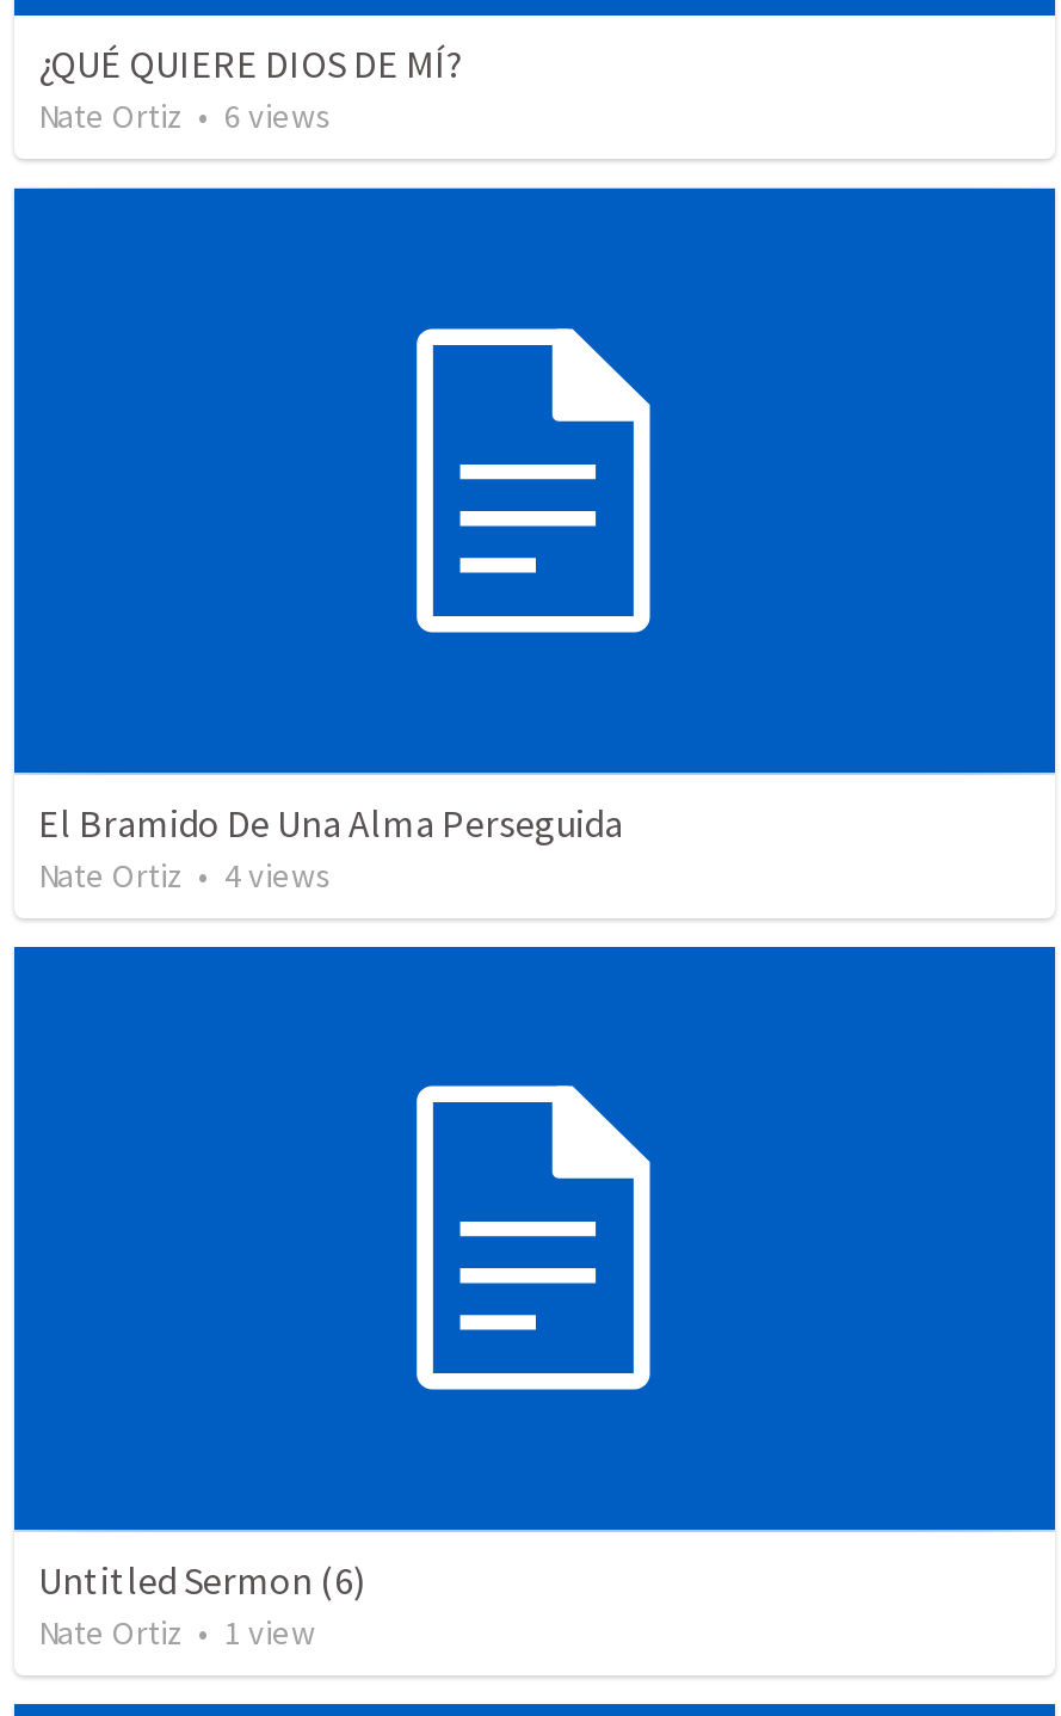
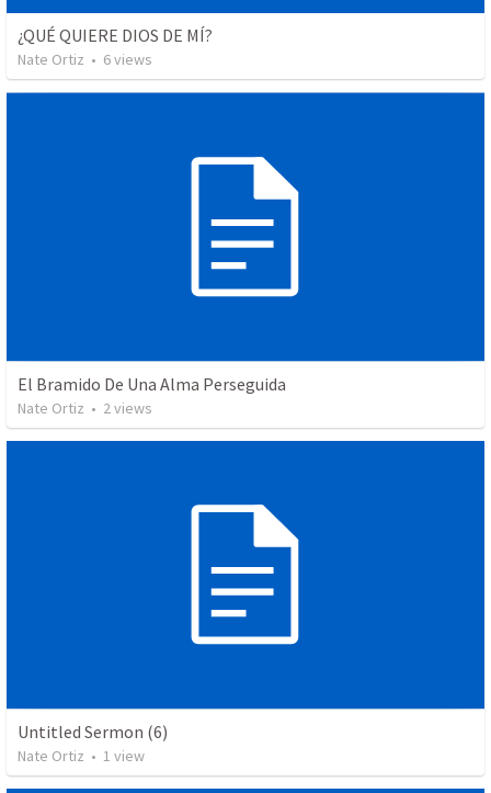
[38,853,332,896] Nate Ortiz • 4 views -> [18,398,152,417] Nate Ortiz • 2 views

